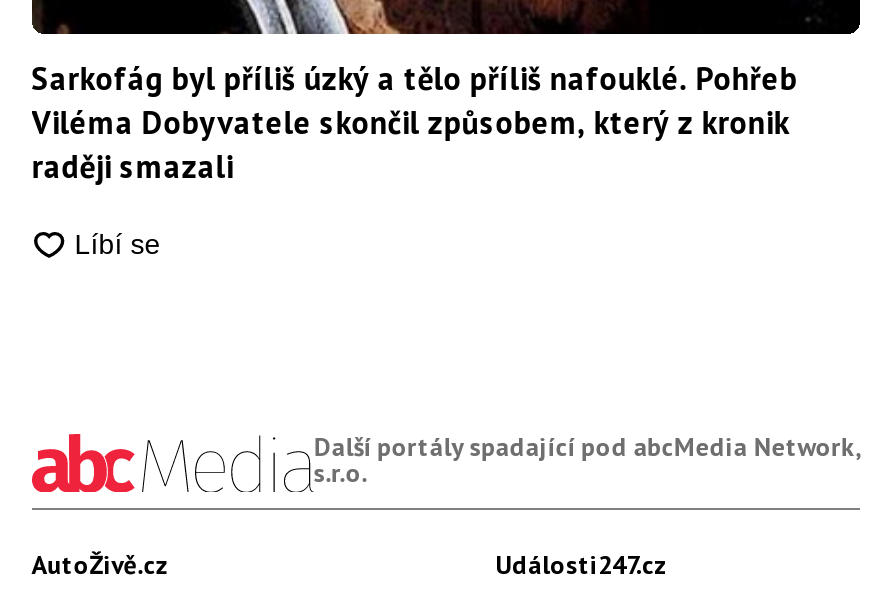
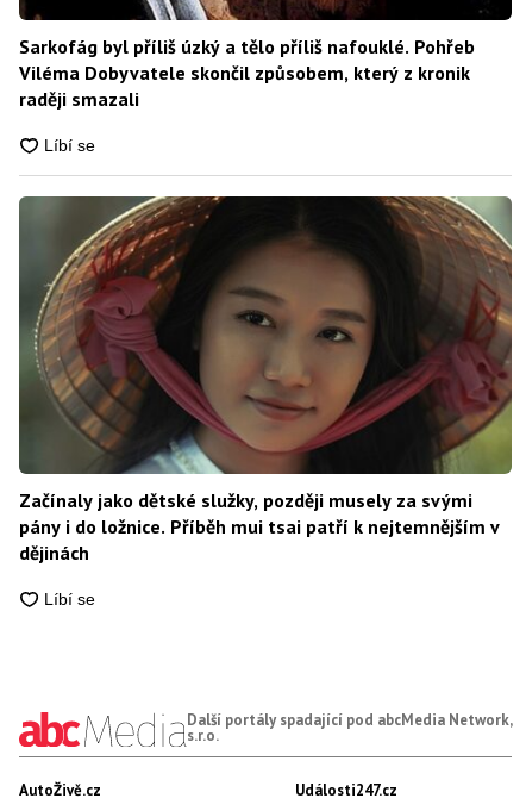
none -> [19,195,513,565] [image] | Začínaly jako dětské služky, později musely za svými | pány i do ložnice. Příběh mui tsai patří k nejtemnějším v | dějinách

